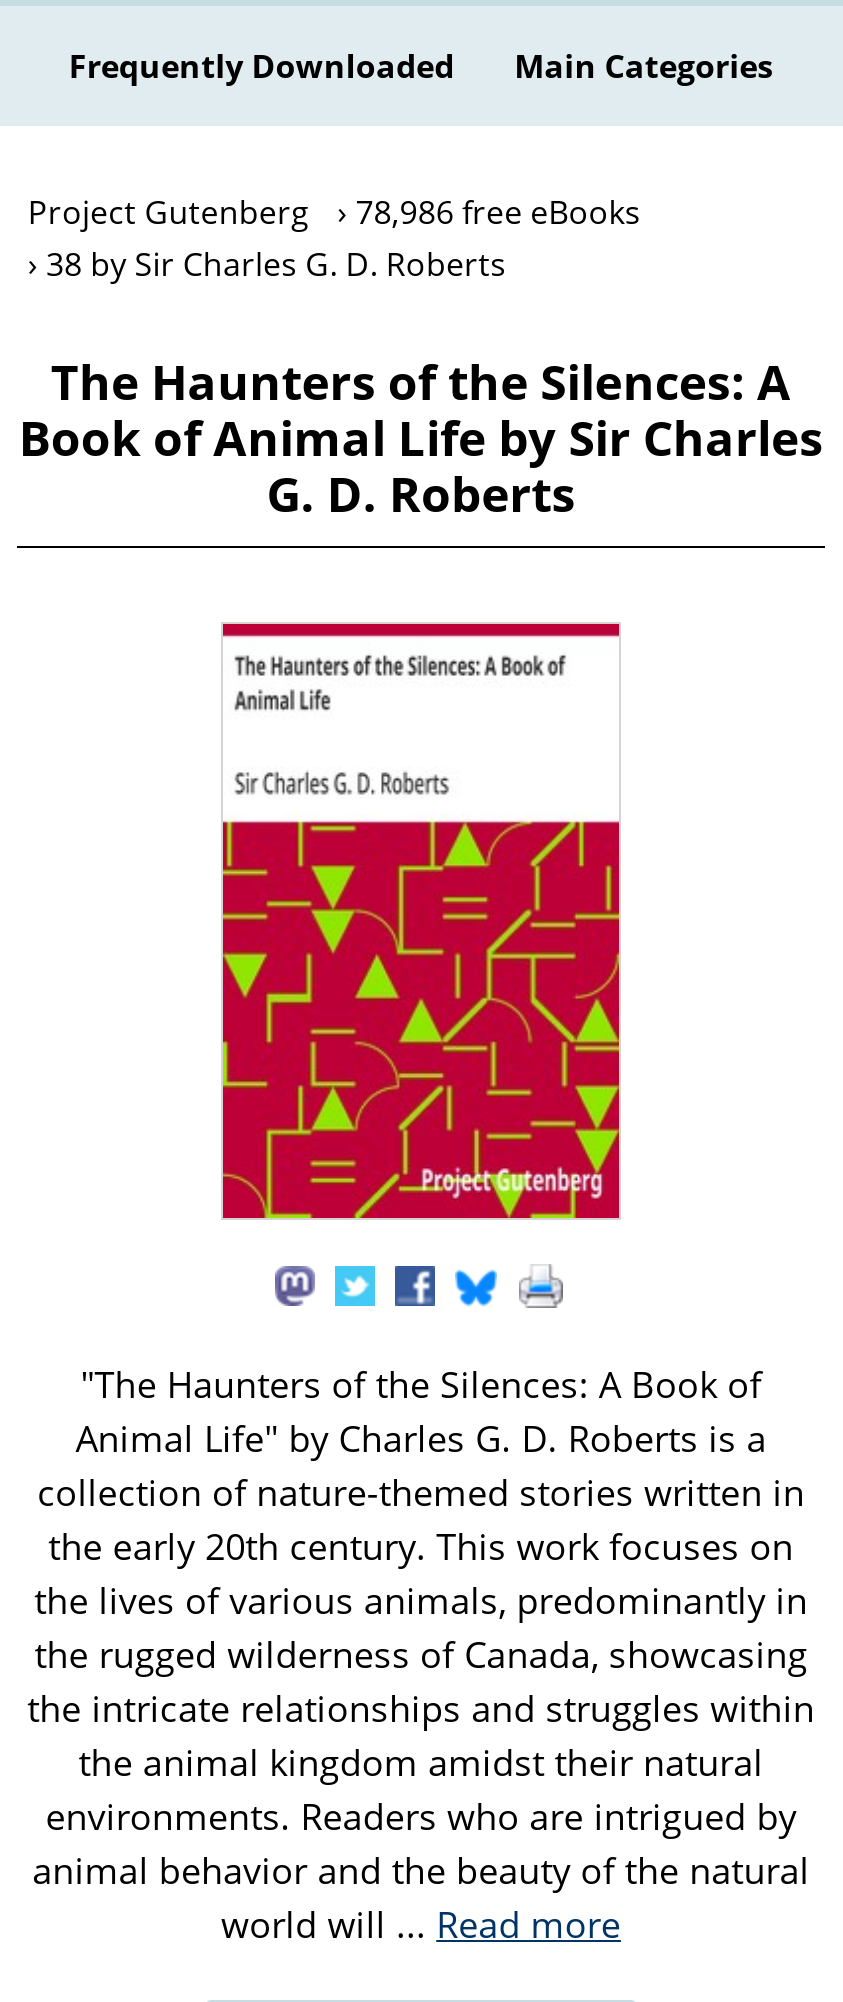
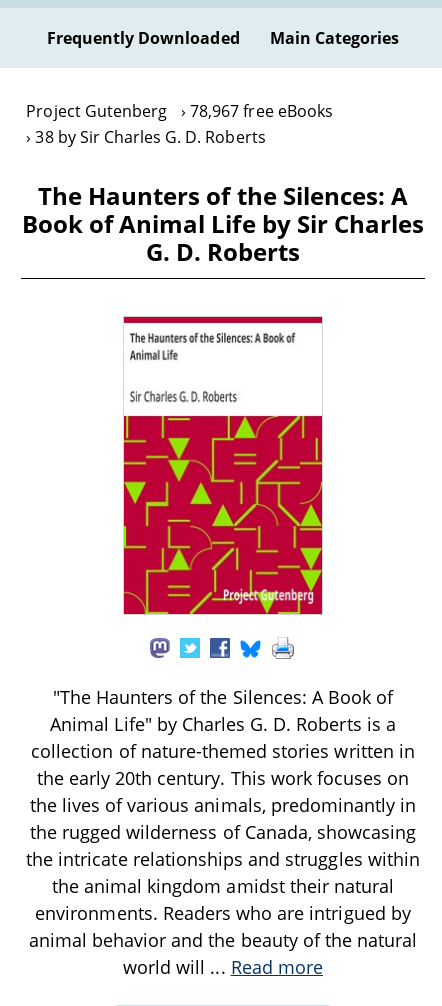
[28,190,641,234] Project Gutenberg 78,986 free eBooks -> [26,100,333,122] Project Gutenberg 78,967 free eBooks

